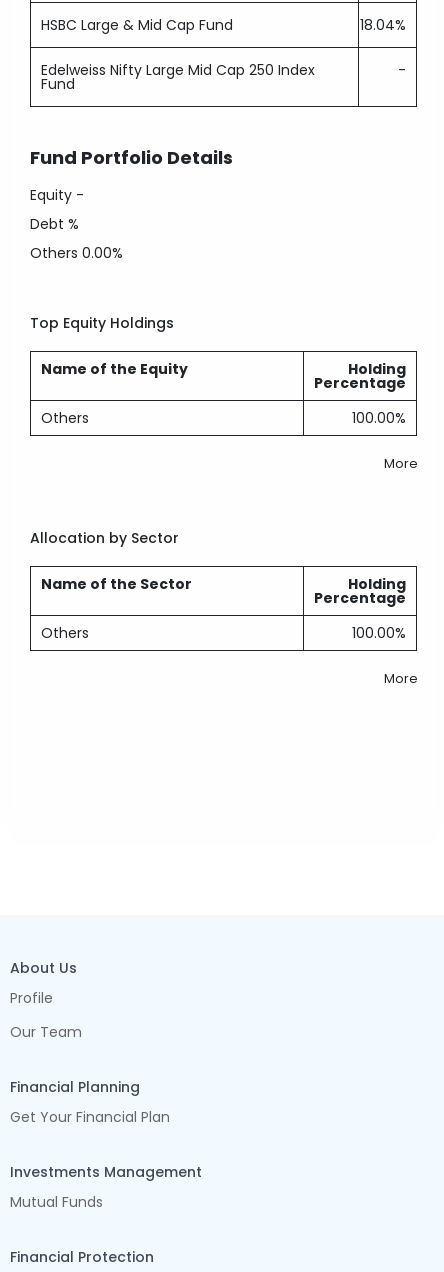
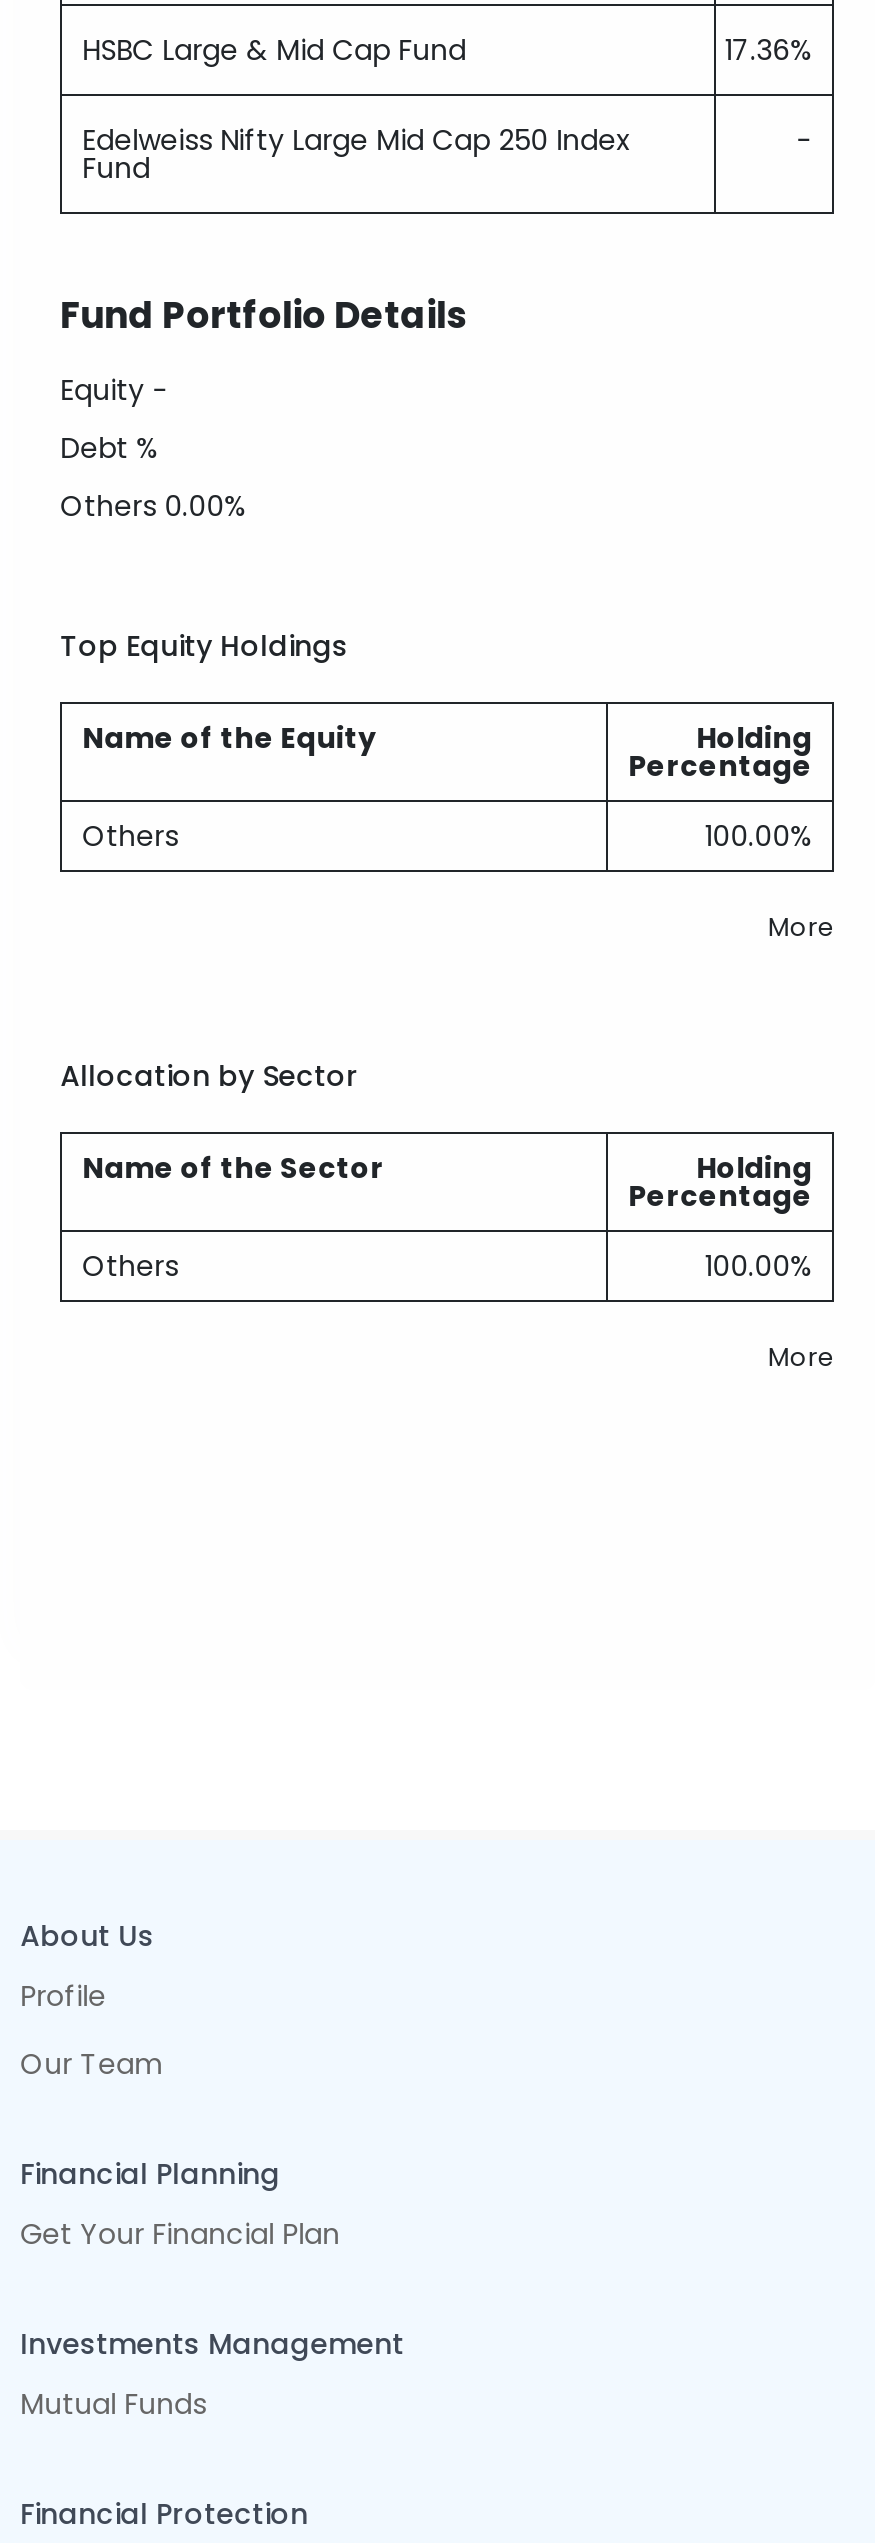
[360,15,406,35] 18.04% -> [724,30,812,70] 17.36%

